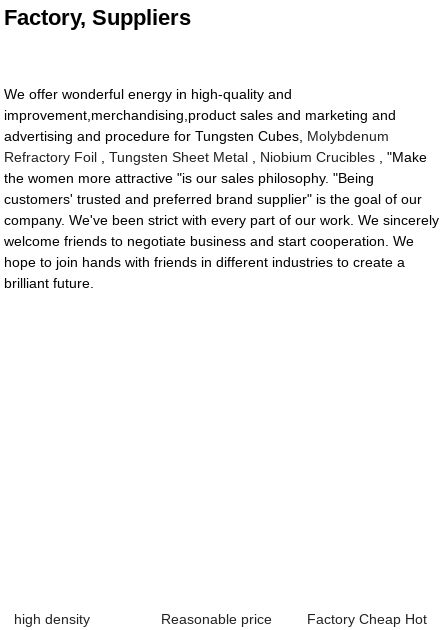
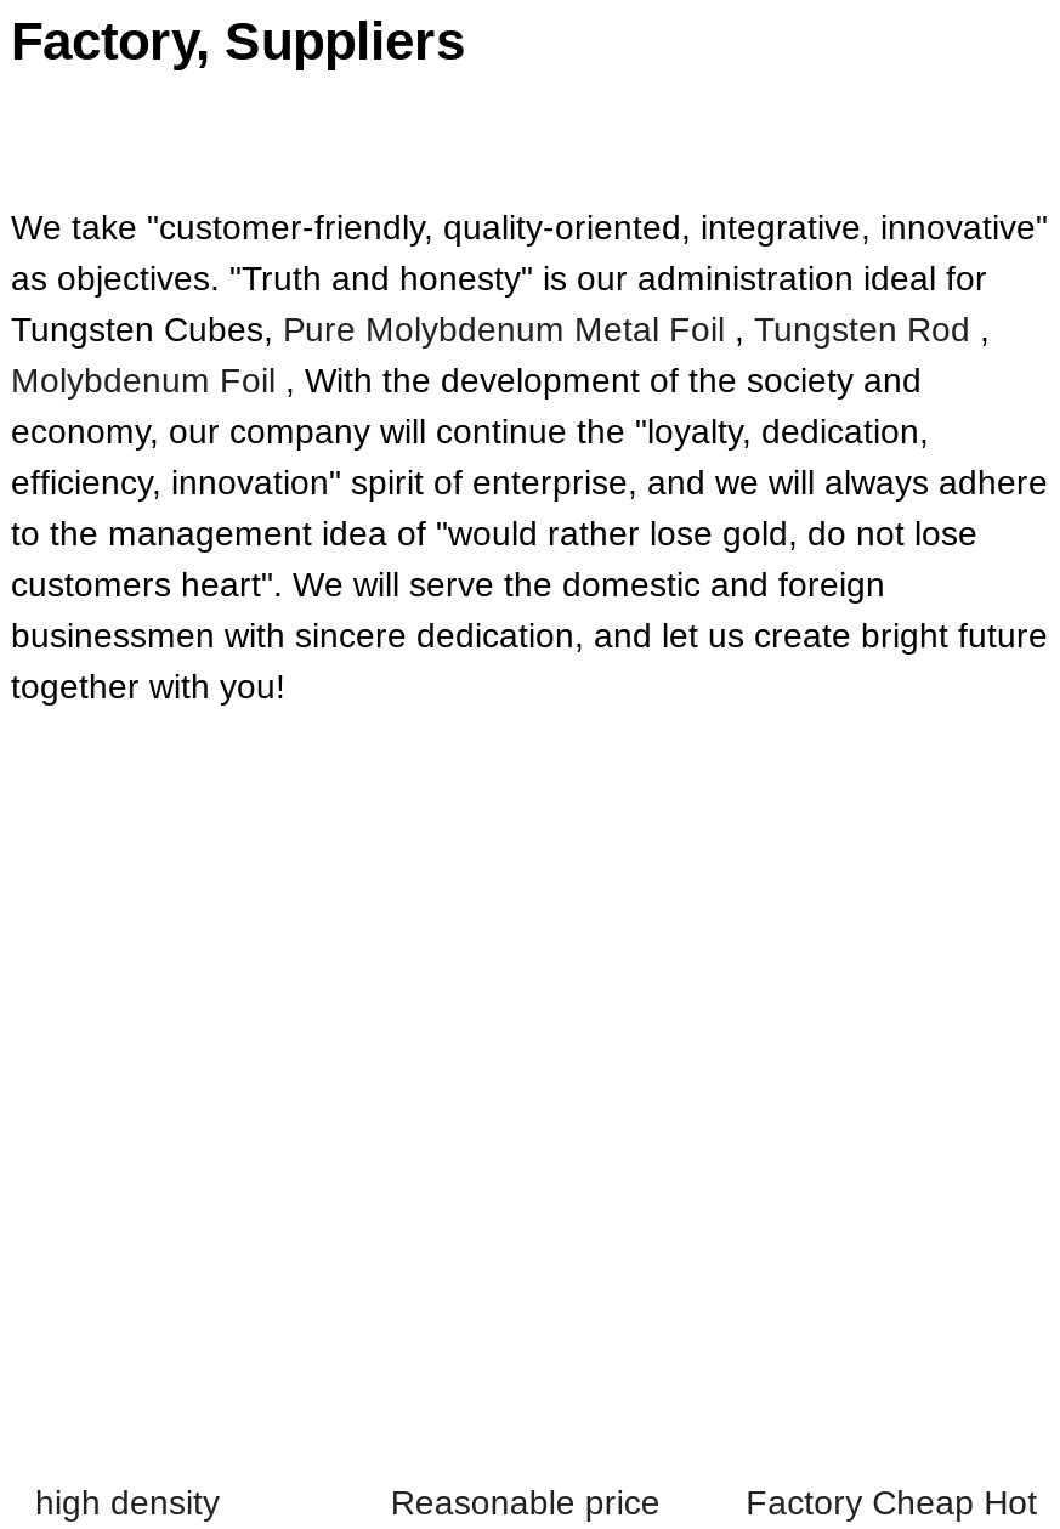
[4,86,439,291] We offer wonderful energy in high-quality and | improvement,merchandising,product sales and marketing and | advertising and procedure for Tungsten Cubes, Molybdenum | Refractory Foil, Tungsten Sheet Metal, Niobium Crucibles, "Make | the women more attractive "is our sales philosophy. "Being | customers' trusted and preferred brand supplier" is the goal of our | company. We've been strict with every part of our work. We sincerely | welcome friends to negotiate business and start cooperation. We | hope to join hands with friends in different industries to create a | brilliant future. -> [11,208,1048,706] We take "customer-friendly, quality-oriented, integrative, innovative" | as objectives. "Truth and honesty" is our administration ideal for | Tungsten Cubes, Pure Molybdenum Metal Foil, Tungsten Rod, | Molybdenum Foil, With the development of the society and | economy, our company will continue the "loyalty, dedication, | efficiency, innovation" spirit of enterprise, and we will always adhere | to the management idea of "would rather lose gold, do not lose | customers heart". We will serve the domestic and foreign | businessmen with sincere dedication, and let us create bright future | together with you!

